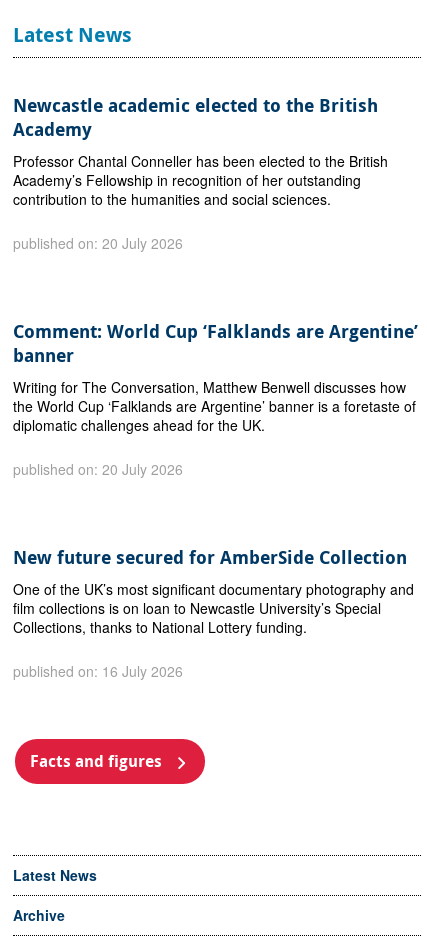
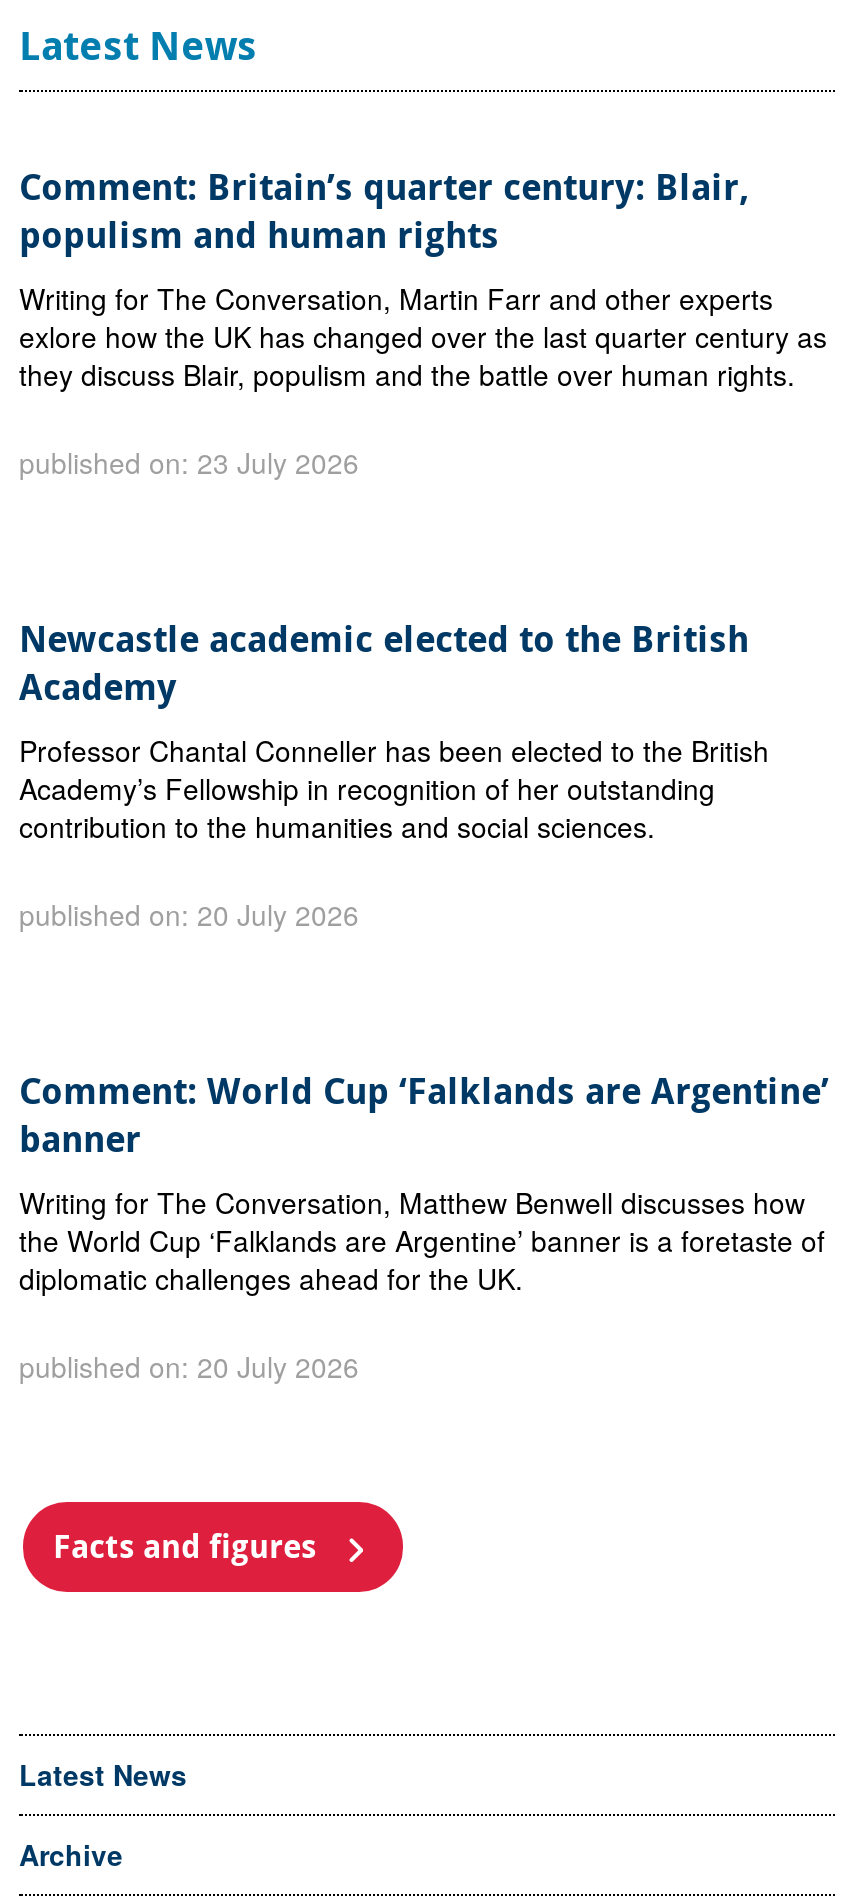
none -> [19,163,827,483] Comment: Britain’s quarter century: Blair, | populism and human rights | Writing for The Conversation, Martin Farr and other experts | exlore how the UK has changed over the last quarter century as | they discuss Blair, populism and the battle over human rights. | published on: 23 July 2026
moved [13,93,418,479] -> [19,615,829,1387]: Newcastle academic elected to the British | Academy | Professor Chantal Conneller has been elected to the British | ... | diplomatic challenges ahead for the UK. | published on: 20 July 2026
[13,545,414,681] New future secured for AmberSide Collection | One of the UK’s most significant documentary photography and | film collections is on loan to Newcastle University’s Special | Collections, thanks to National Lottery funding. | published on: 16 July 2026 -> none

